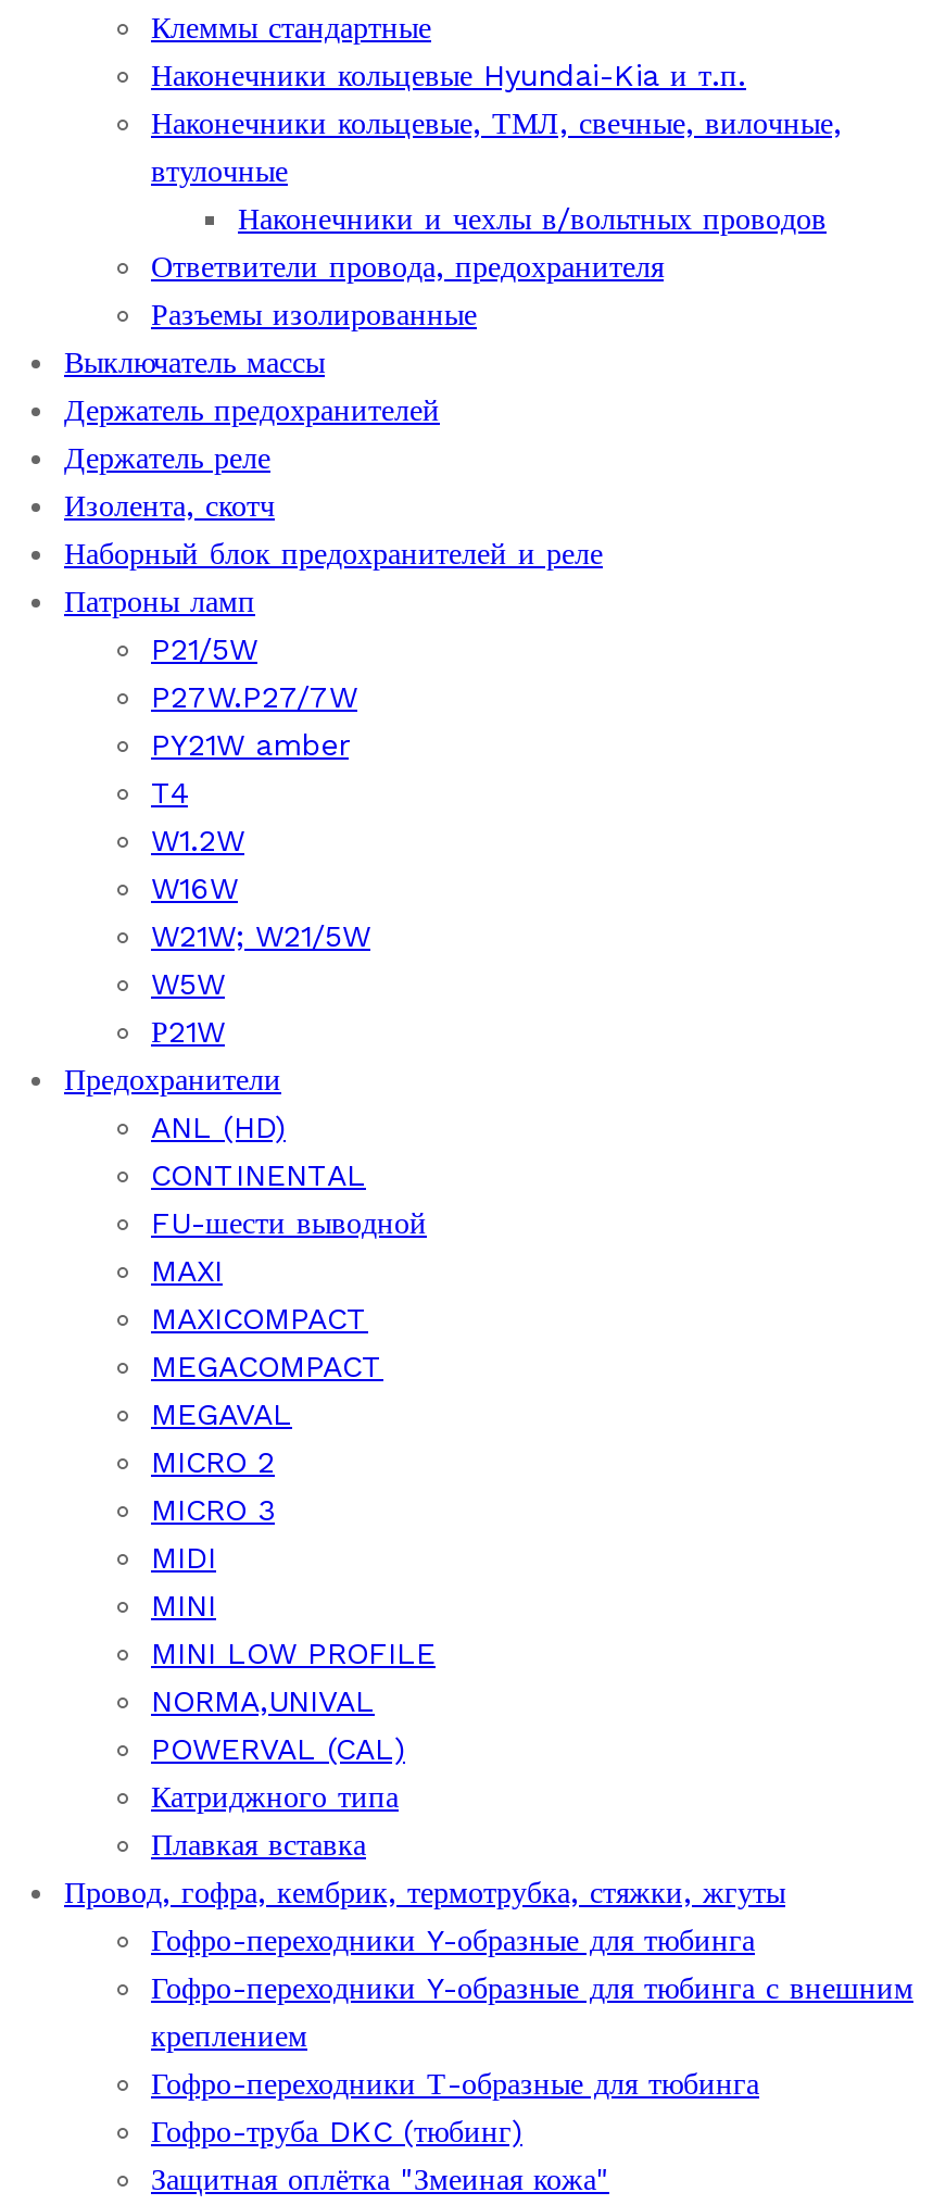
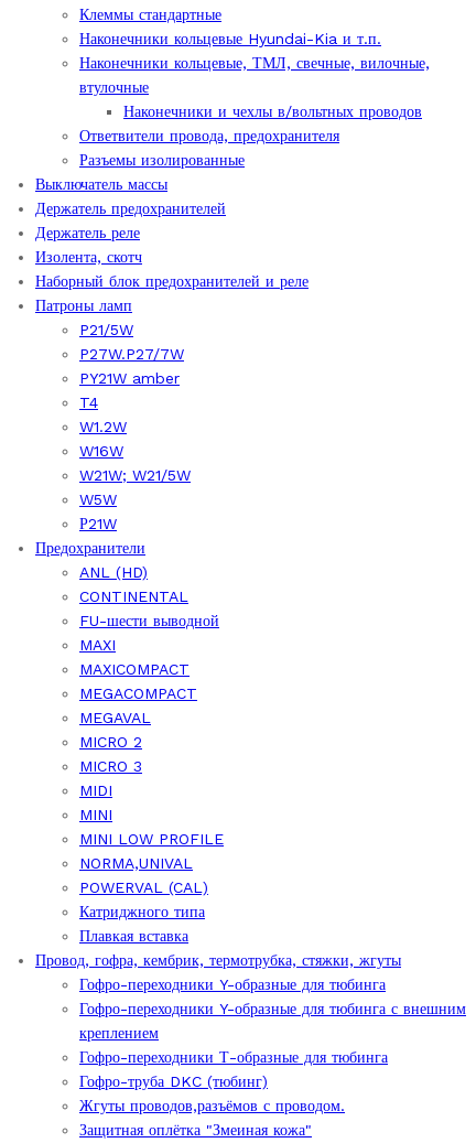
none -> [79,1097,345,1114] Жгуты проводов,разъёмов с проводом.

